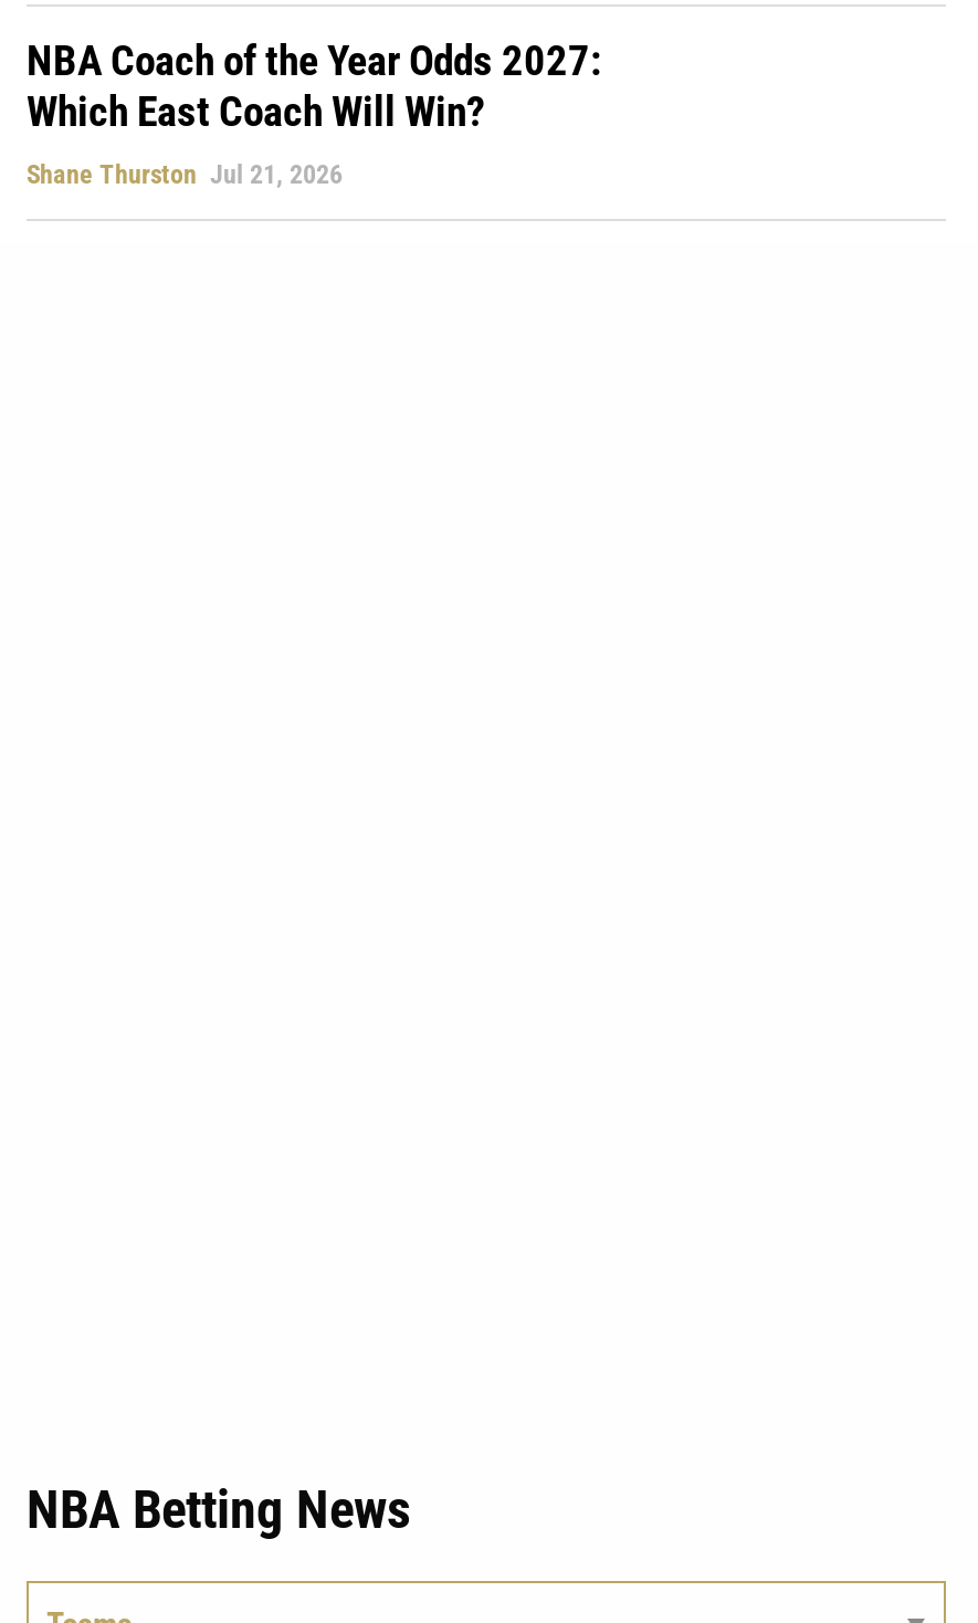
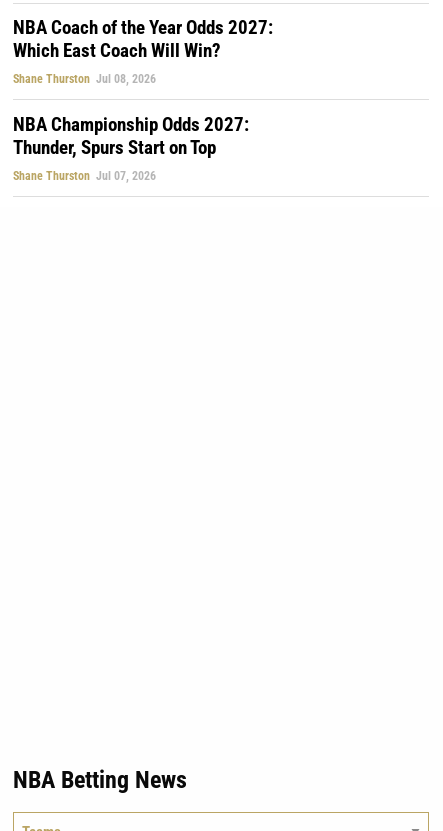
[27,159,343,190] Shane Thurston Jul 21, 2026 -> [13,72,249,183] Shane Thurston Jul 08, 2026 | NBA Championship Odds 2027: | Thunder, Spurs Start on Top | Shane Thurston Jul 07, 2026

